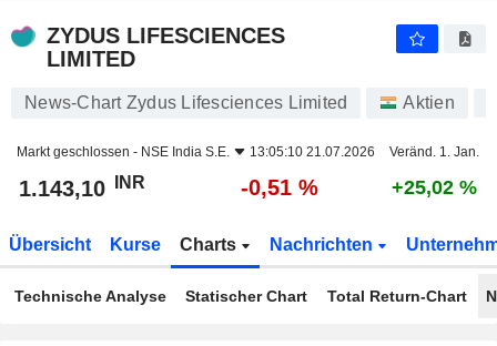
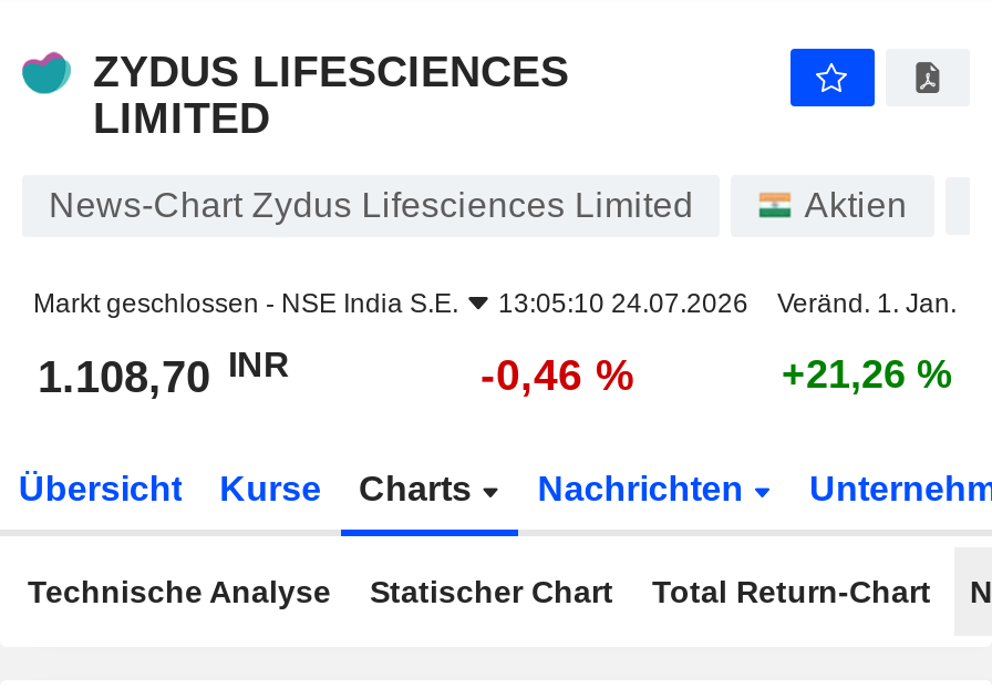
[17,144,479,160] Markt geschlossen - NSE India S.E. 13:05:10 21.07.2026 Veränd. 1. Jan. -> [33,288,957,319] Markt geschlossen - NSE India S.E. 13:05:10 24.07.2026 Veränd. 1. Jan.
[19,172,145,201] 1.143,10 INR -> [38,345,290,401] 1.108,70 INR
[241,175,318,200] -0,51 % -> [480,350,635,399] -0,46 %
[392,176,477,199] +25,02 % -> [782,352,952,397] +21,26 %

